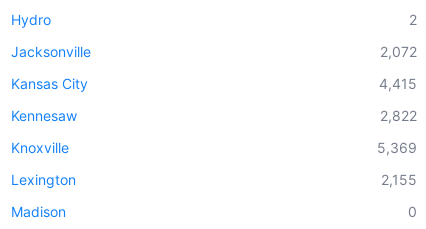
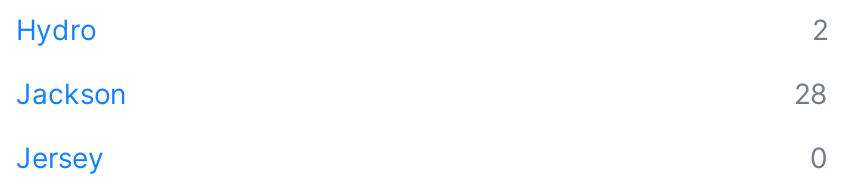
[11,43,417,220] Jacksonville | 2,072 | Kansas City | 4,415 | Kennesaw | 2,822 | Knoxville | 5,369 | Lexington | 2,155 | Madison -> [16,75,828,173] Jackson | 28 | Jersey

